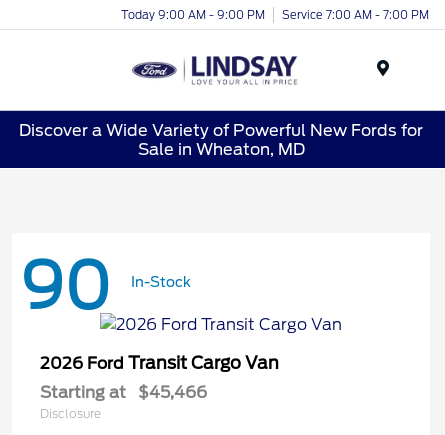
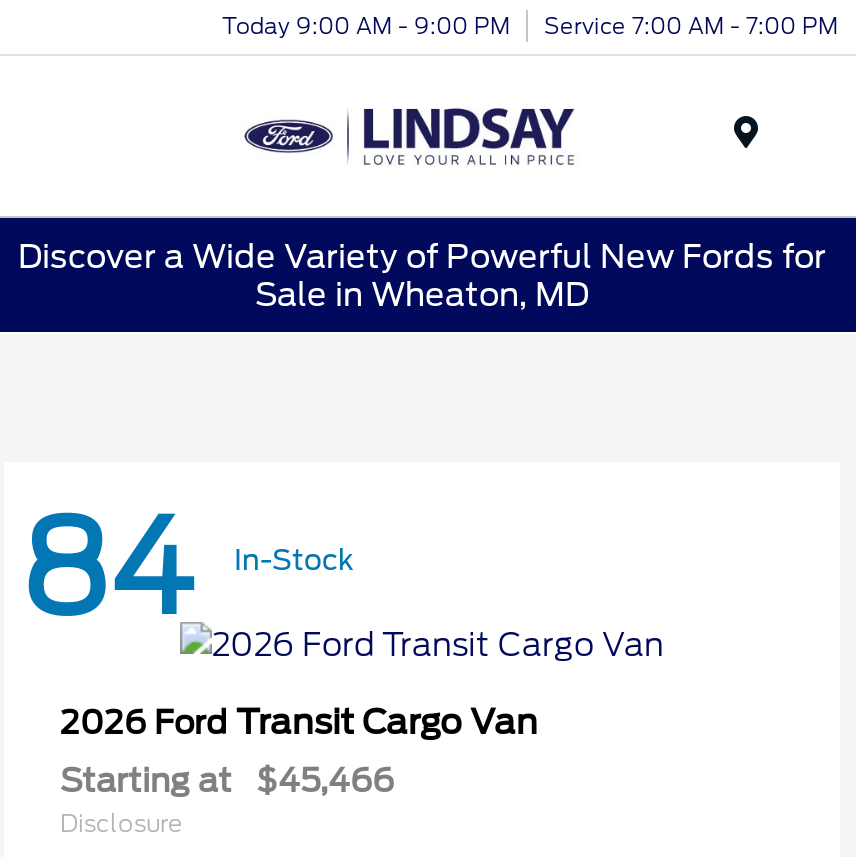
[20,248,191,324] 90 In-Stock -> [20,491,354,643] 84 In-Stock

